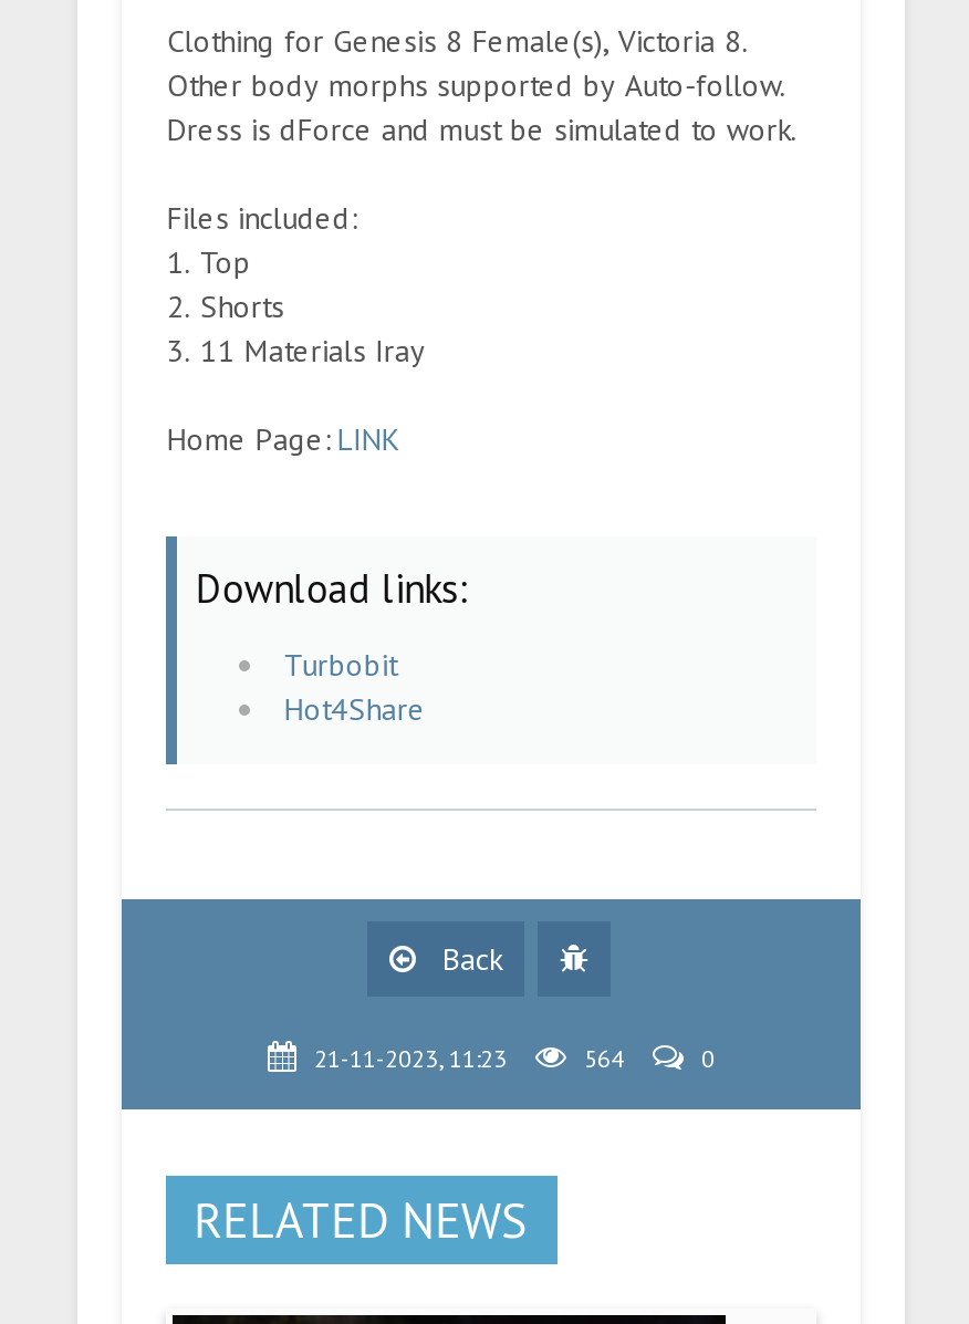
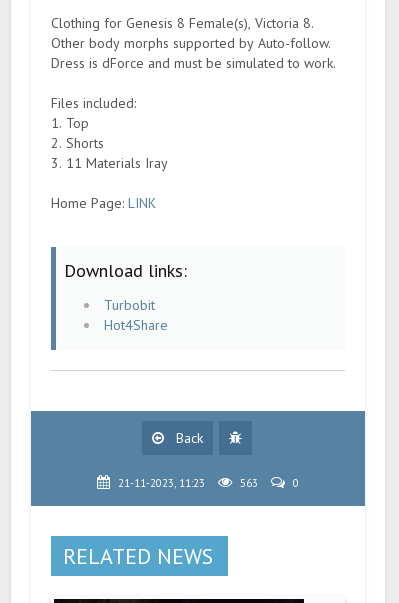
[577,1043,631,1074] 564 -> [237,476,261,490] 563

